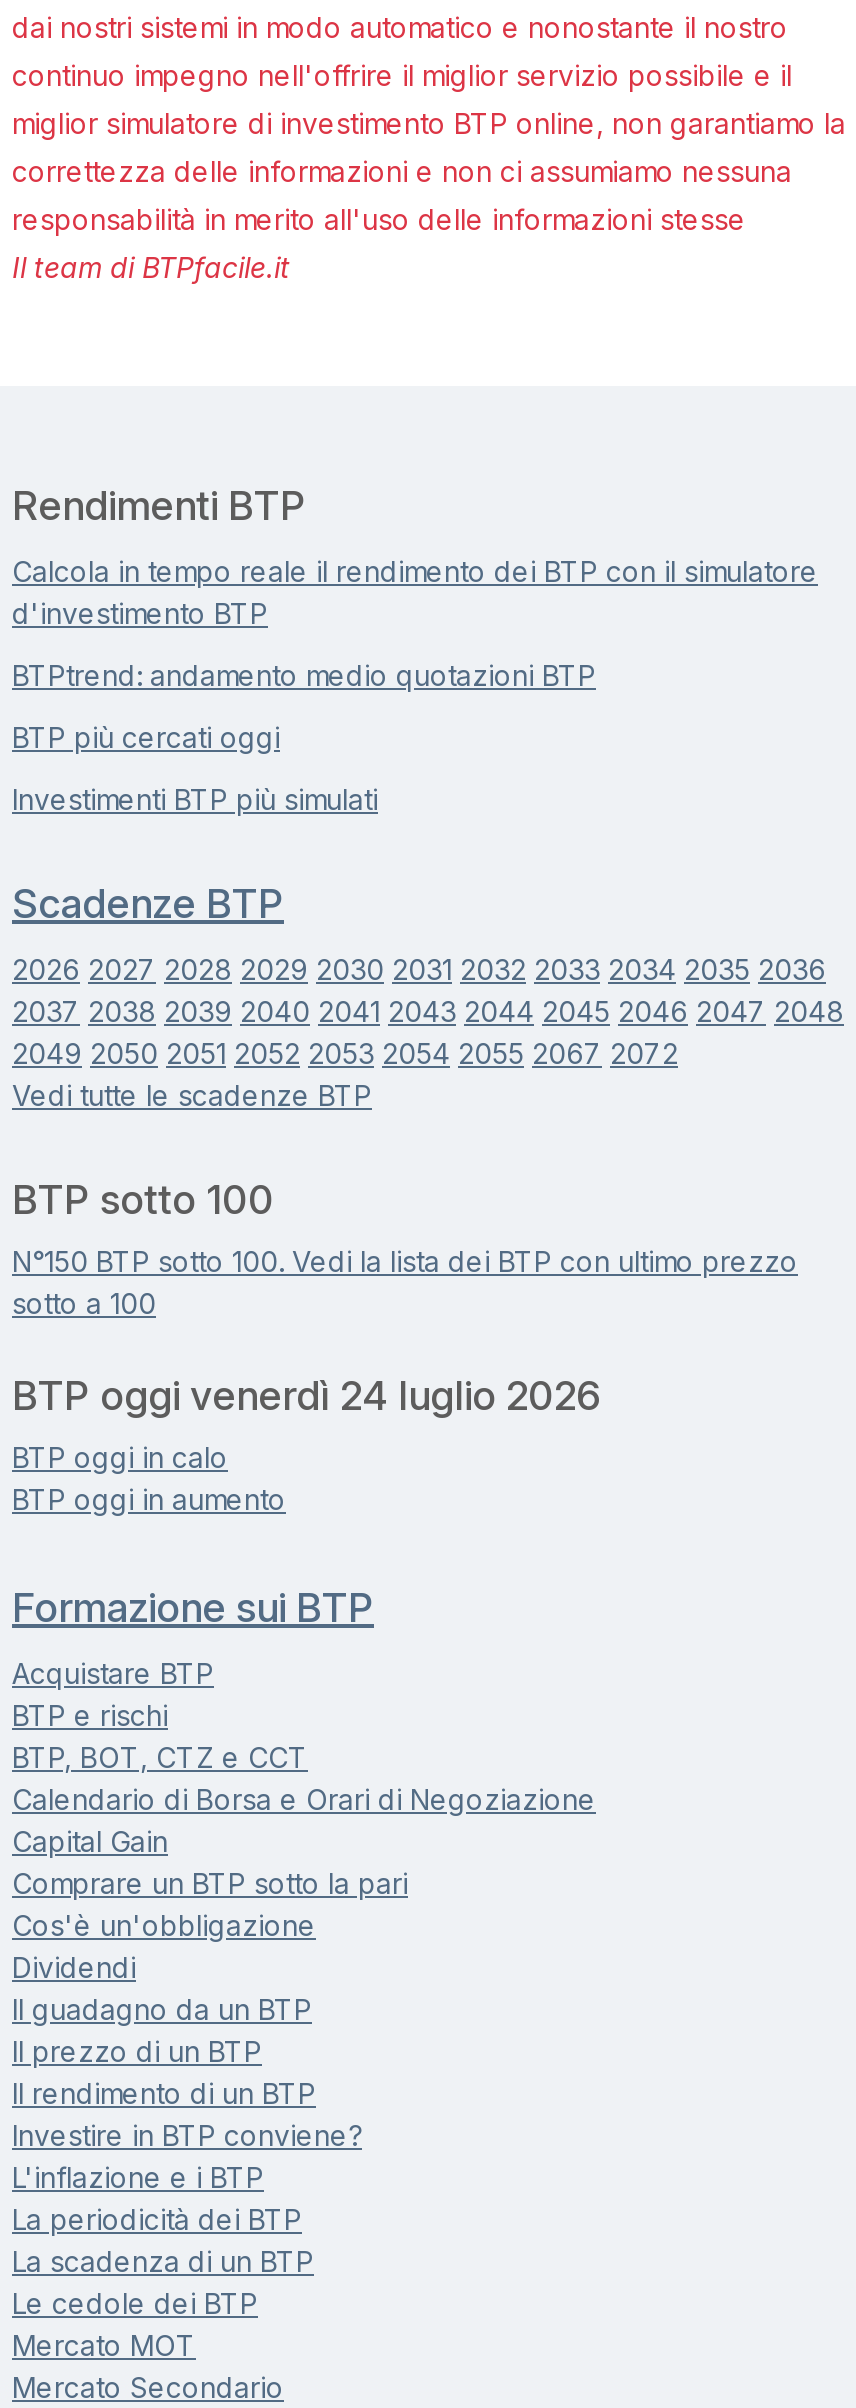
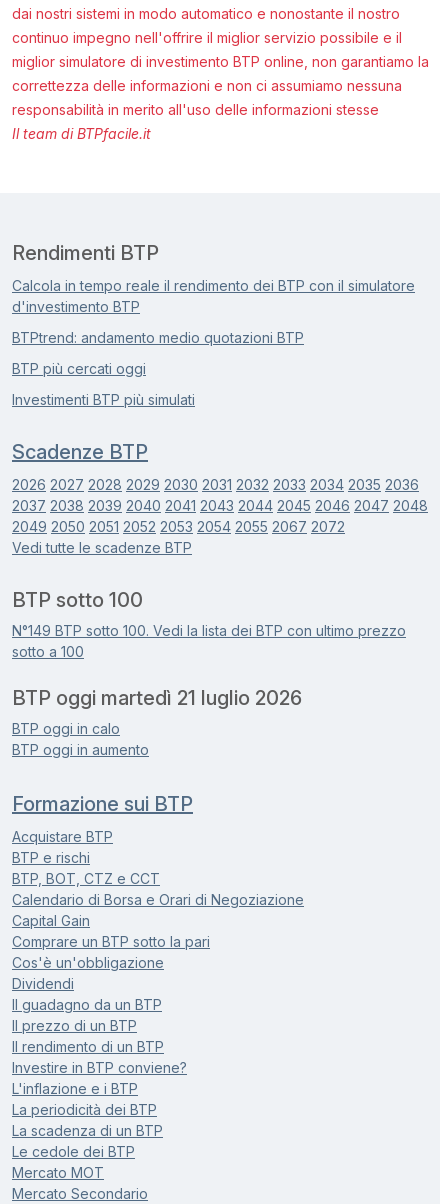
[12,1244,798,1278] N°150 BTP sotto 100. Vedi la lista dei BTP con ultimo prezzo -> [12,622,406,639] N°149 BTP sotto 100. Vedi la lista dei BTP con ultimo prezzo
[12,1372,600,1420] BTP oggi venerdì 24 luglio 2026 -> [12,686,302,710] BTP oggi martedì 21 luglio 2026

